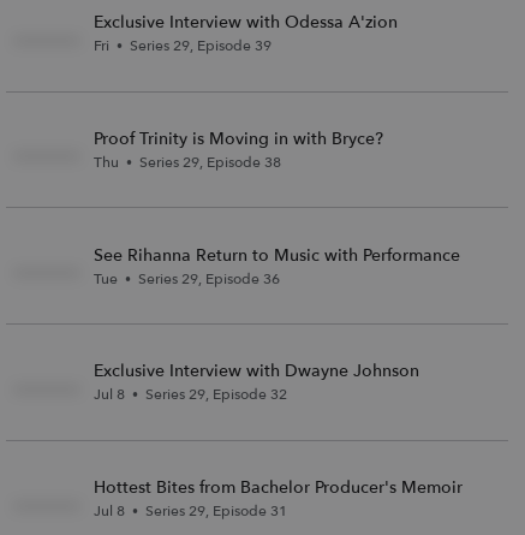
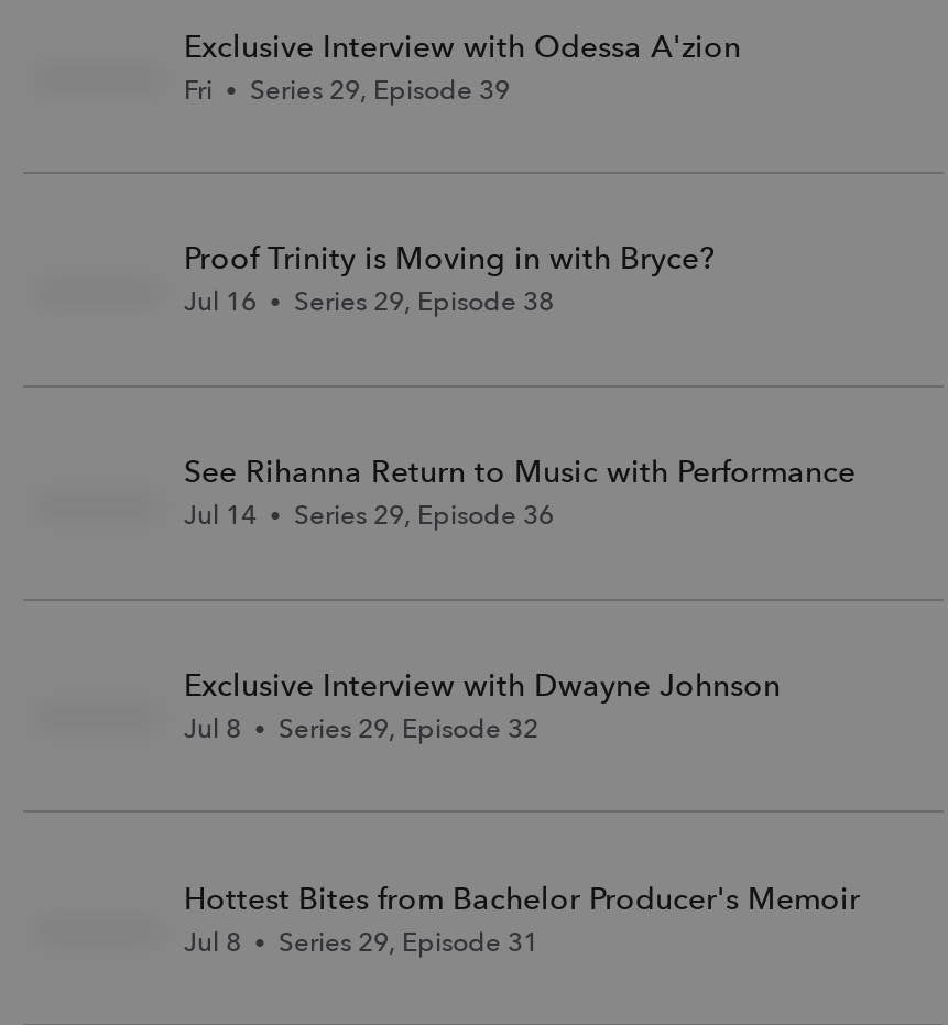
[94,152,281,172] Thu • Series 29, Episode 38 -> [184,285,554,320] Jul 16 • Series 29, Episode 38
[94,269,280,288] Tue • Series 29, Episode 36 -> [184,498,554,533] Jul 14 • Series 29, Episode 36

